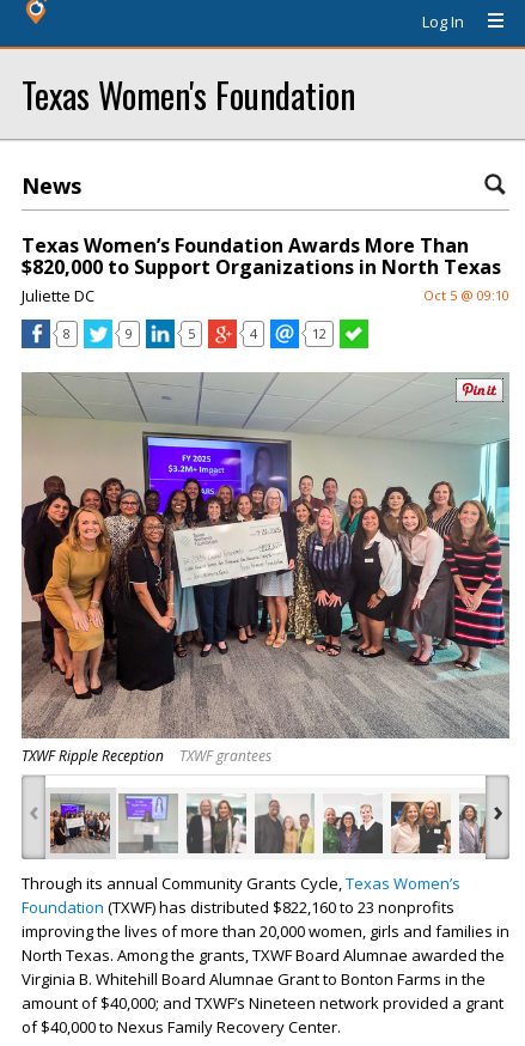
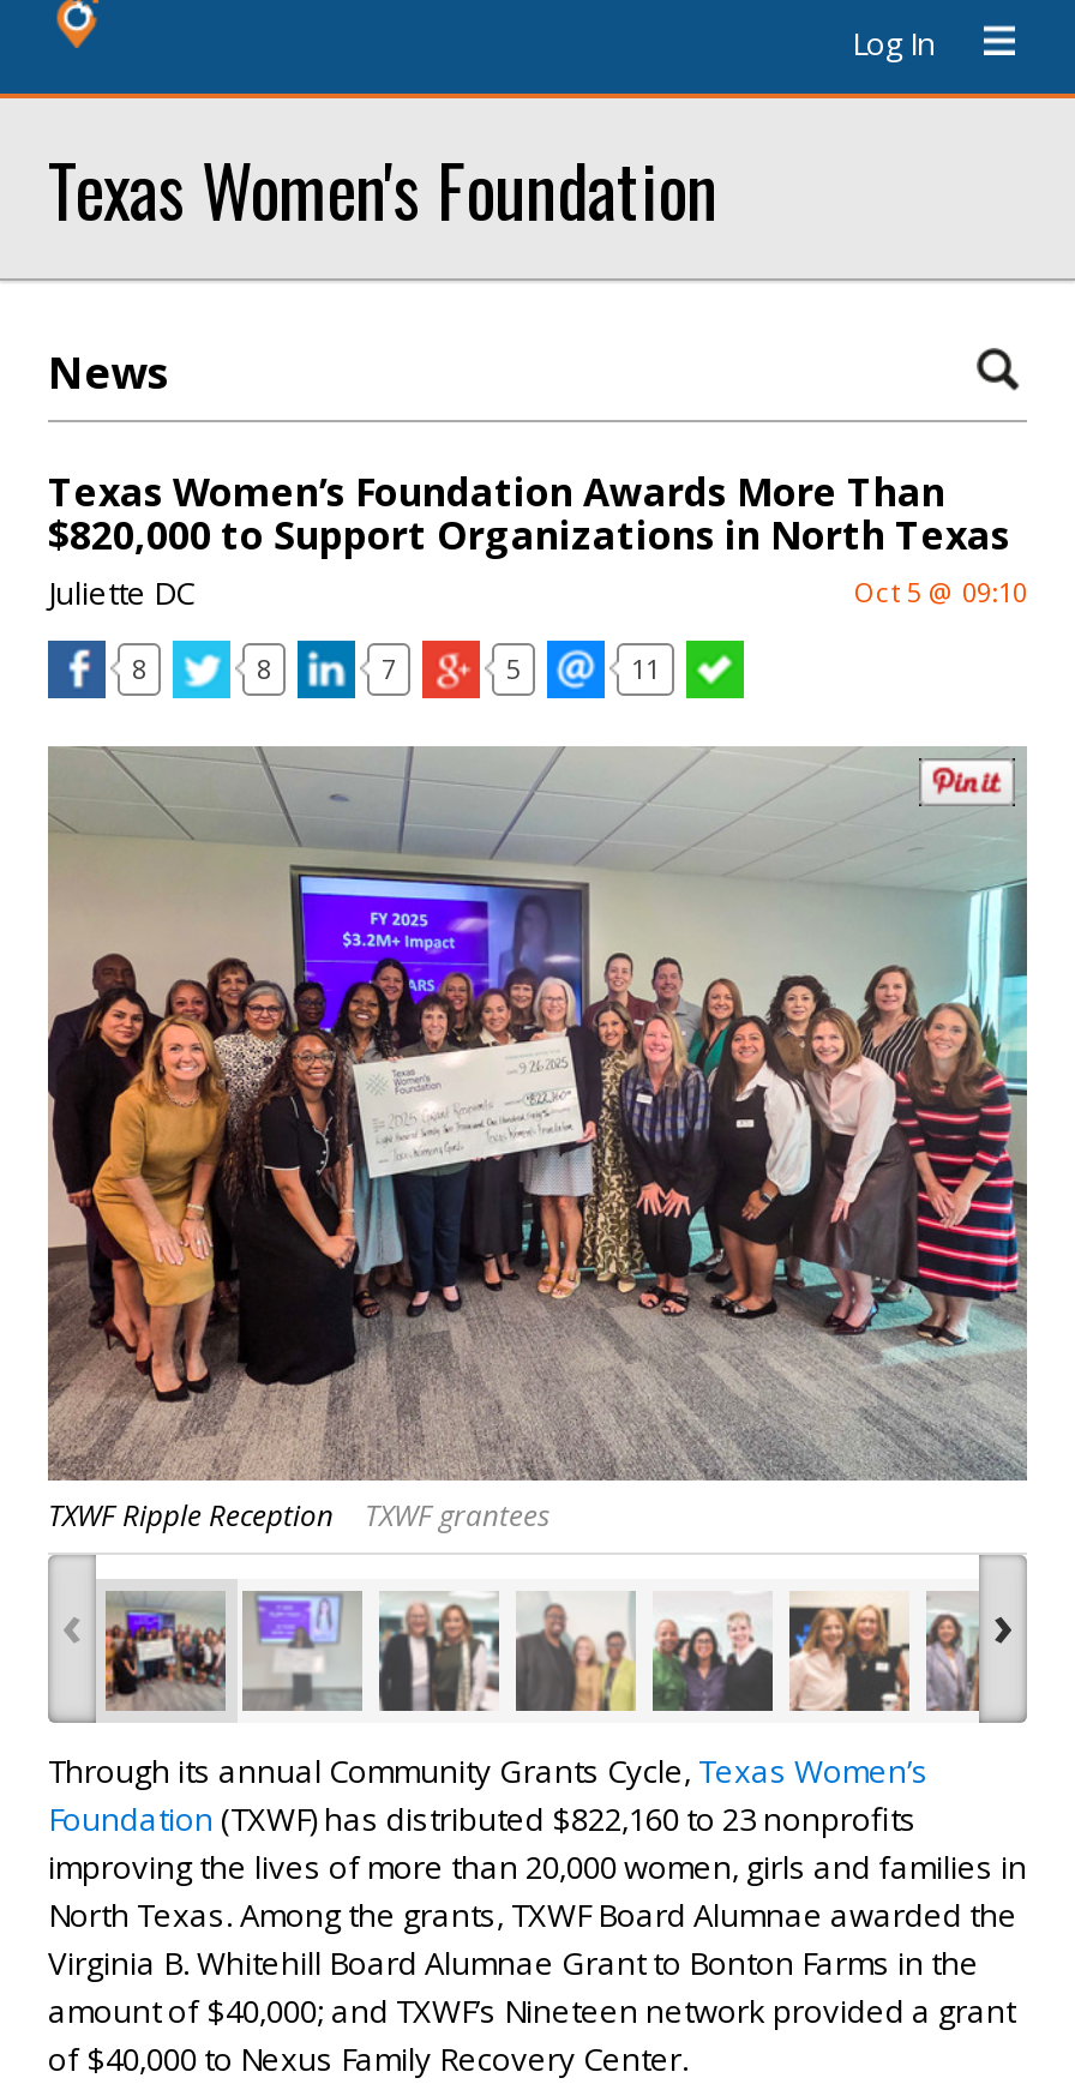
[126,324,133,342] 9 -> [257,649,396,685] 8 | 7
[250,324,326,342] 4 | 12 -> [631,649,660,685] 11

